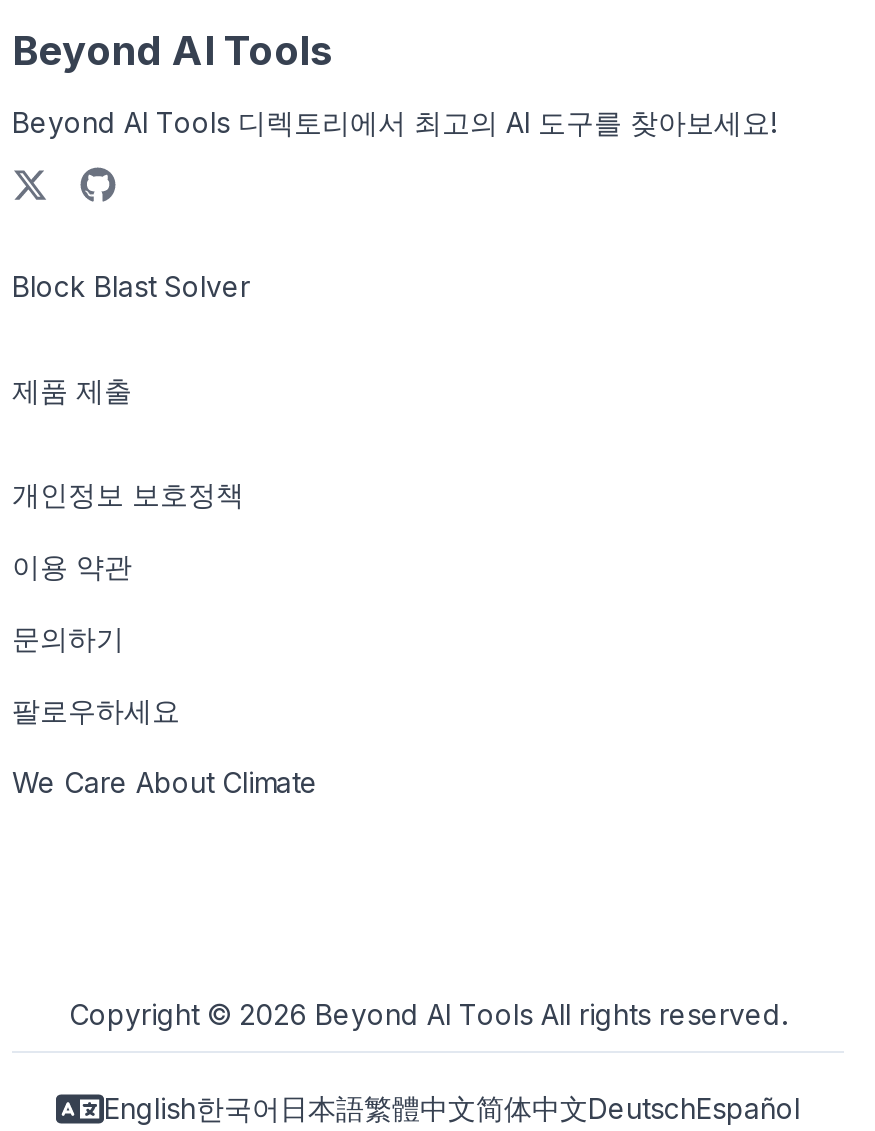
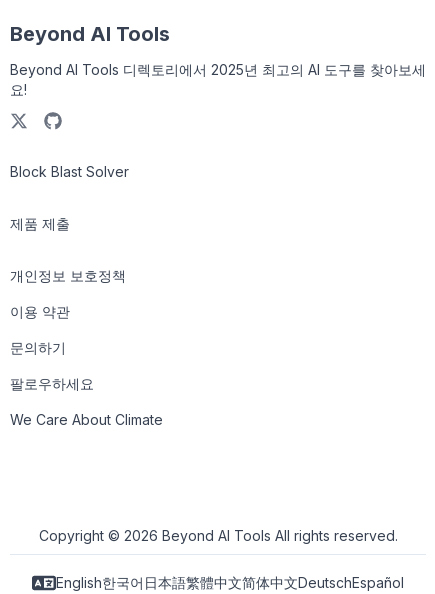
[12,105,776,139] Beyond AI Tools 디렉토리에서 최고의 AI 도구를 찾아보세요! -> [10,61,426,98] Beyond AI Tools 디렉토리에서 2025년 최고의 AI 도구를 찾아보세 | 요!

